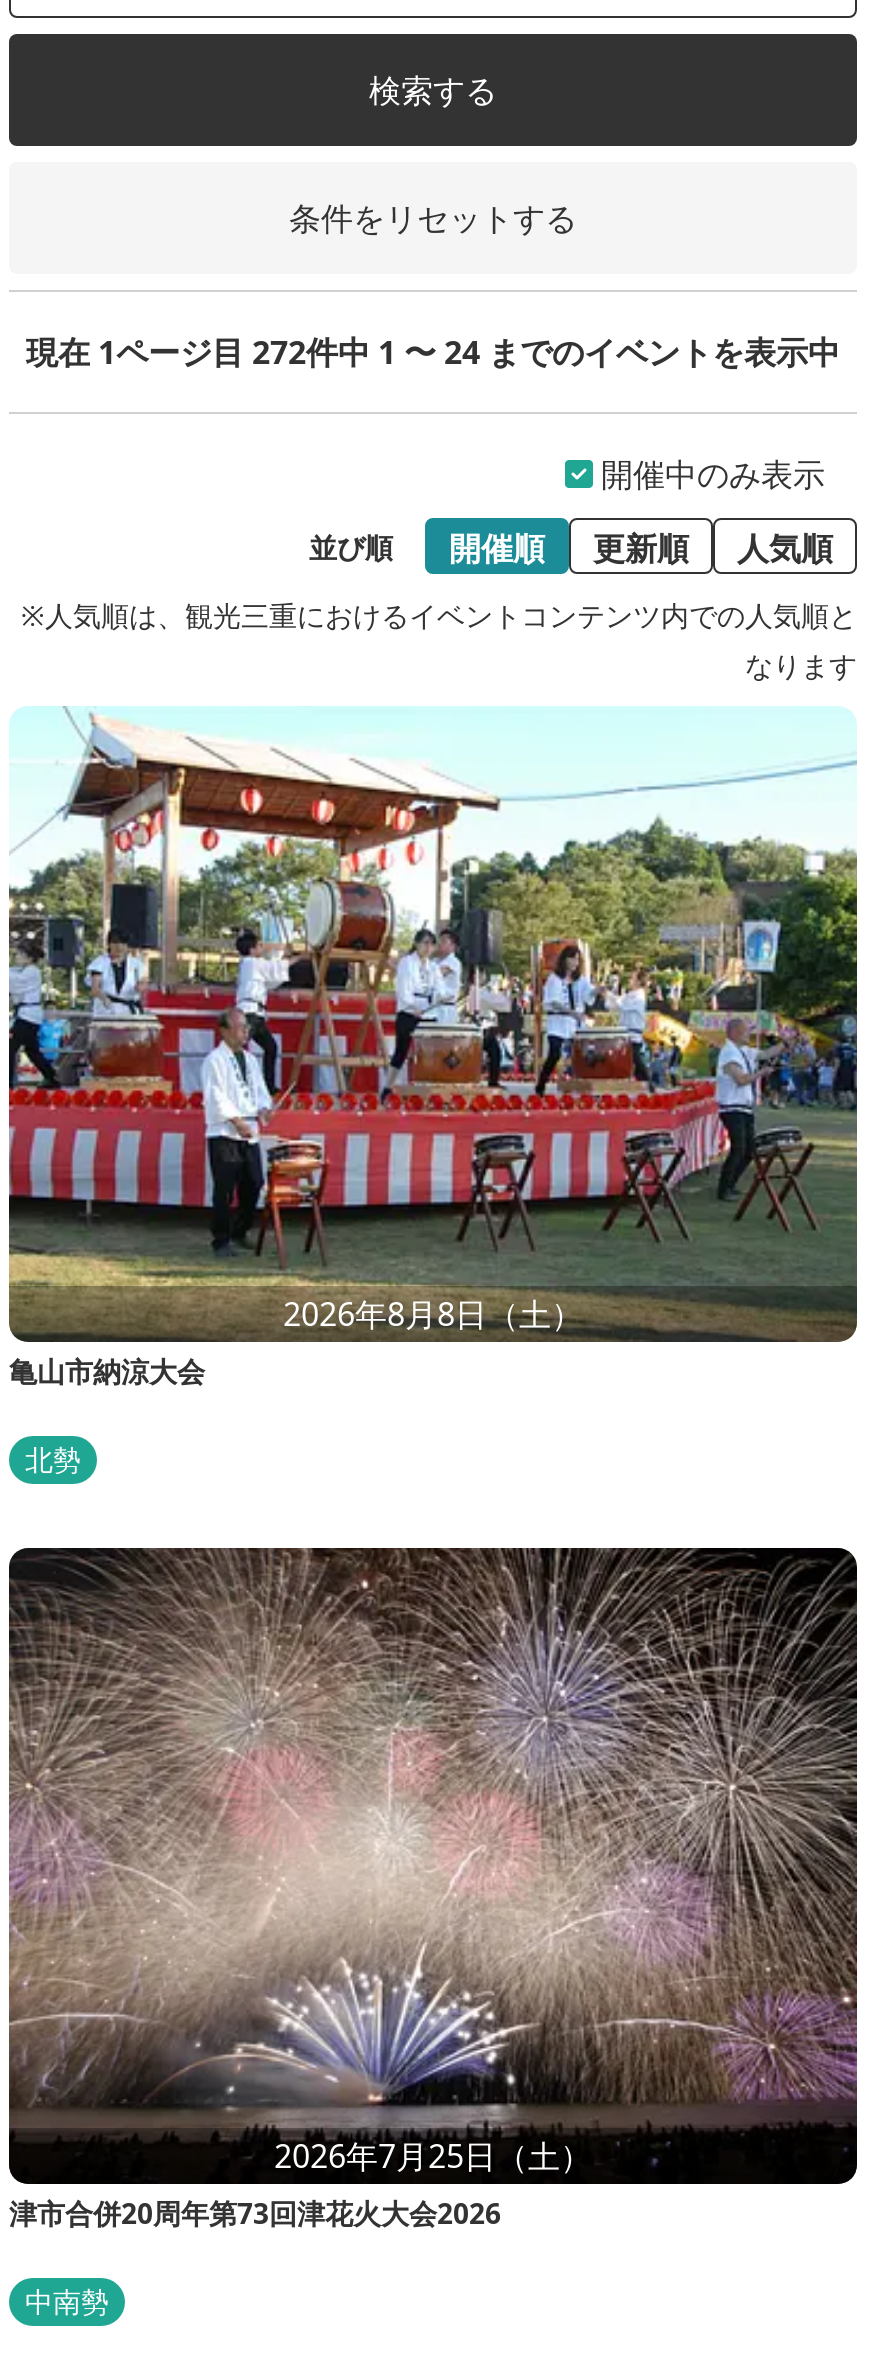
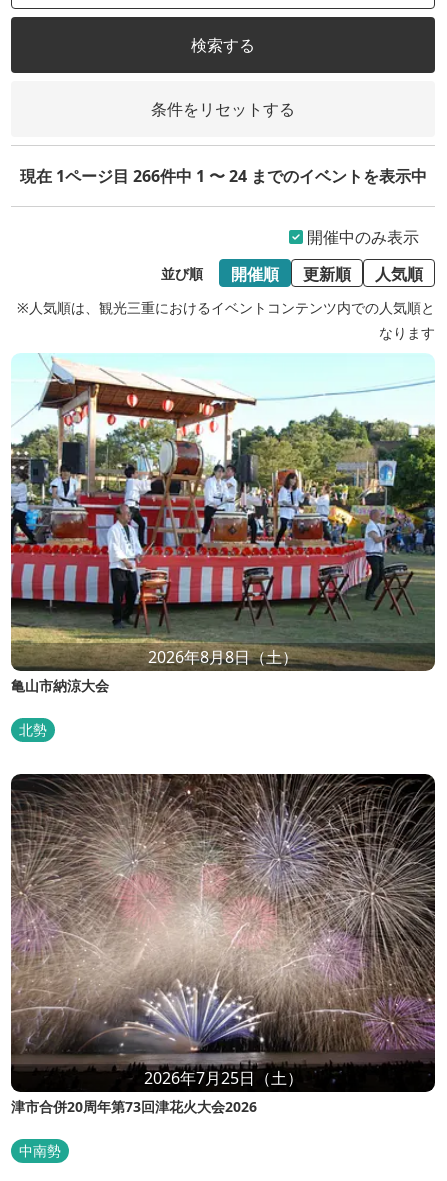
[26,330,840,374] 現在 1ページ目 272件中 1 〜 24 までのイベントを表示中 -> [19,165,426,187] 現在 1ページ目 266件中 1 〜 24 までのイベントを表示中

